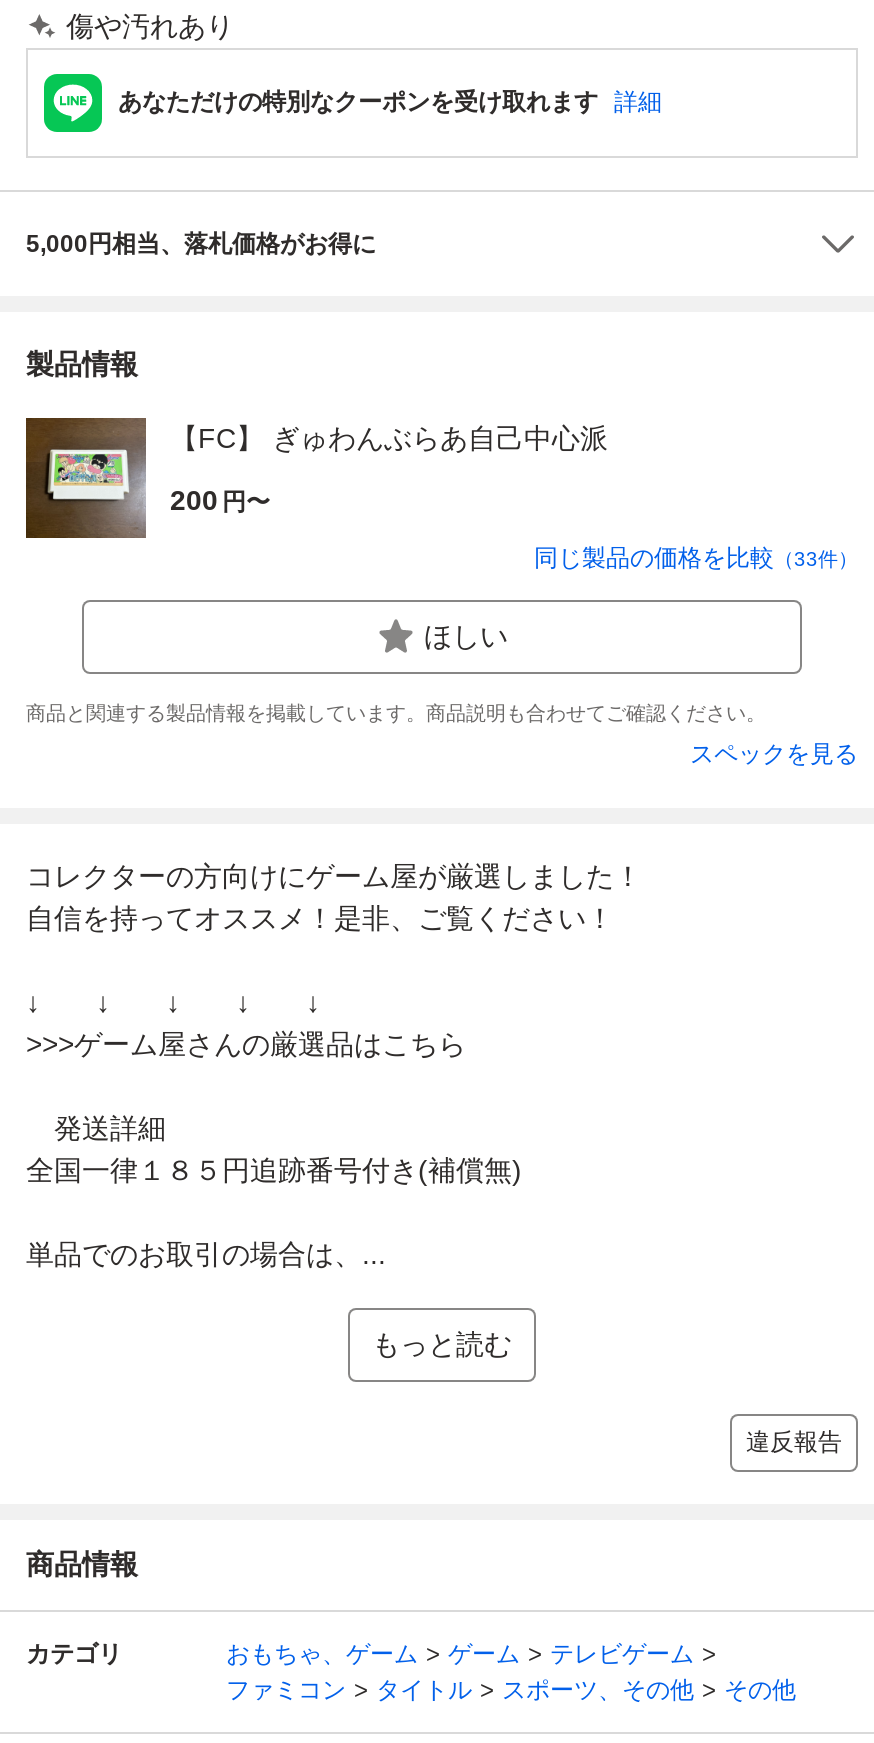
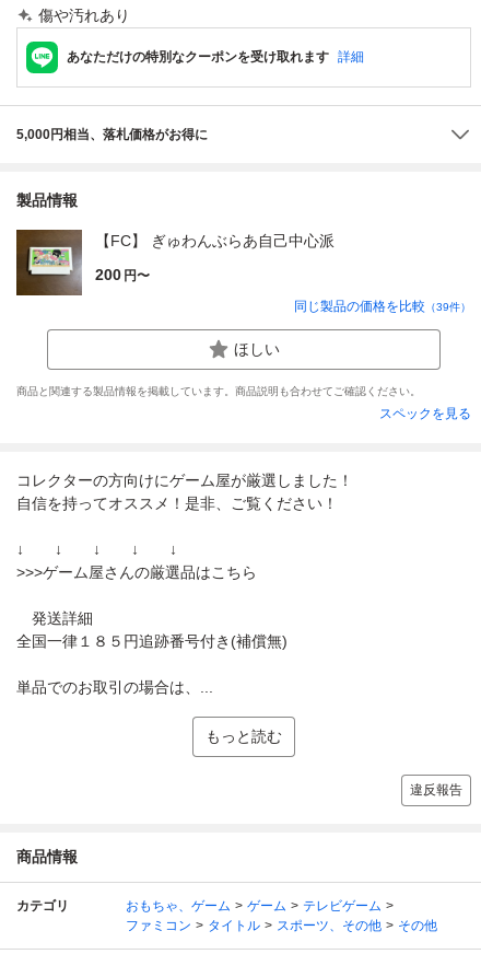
[534,544,858,572] 同じ製品の価格を比較（33件） -> [294,299,471,314] 同じ製品の価格を比較（39件）

